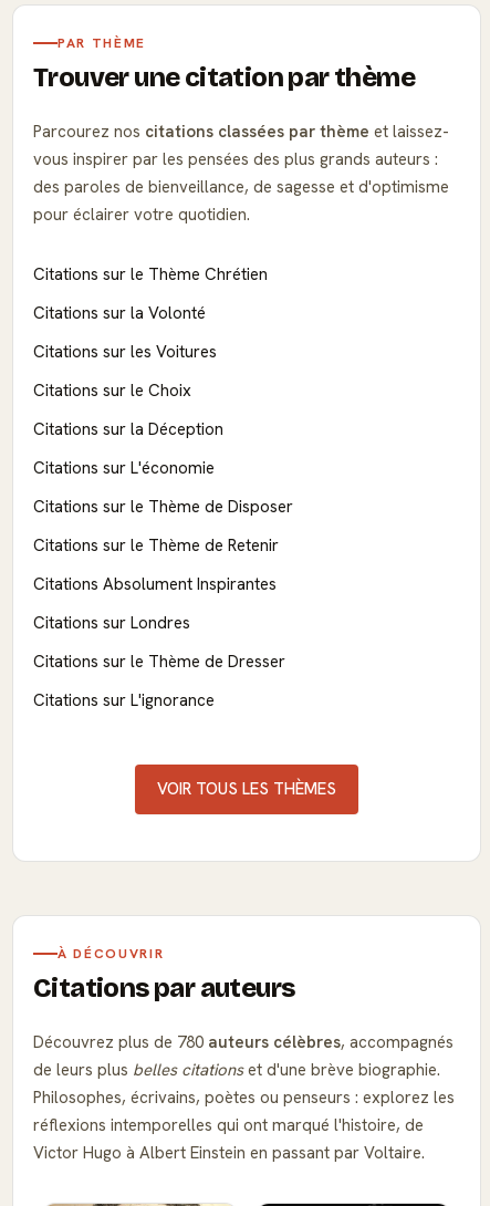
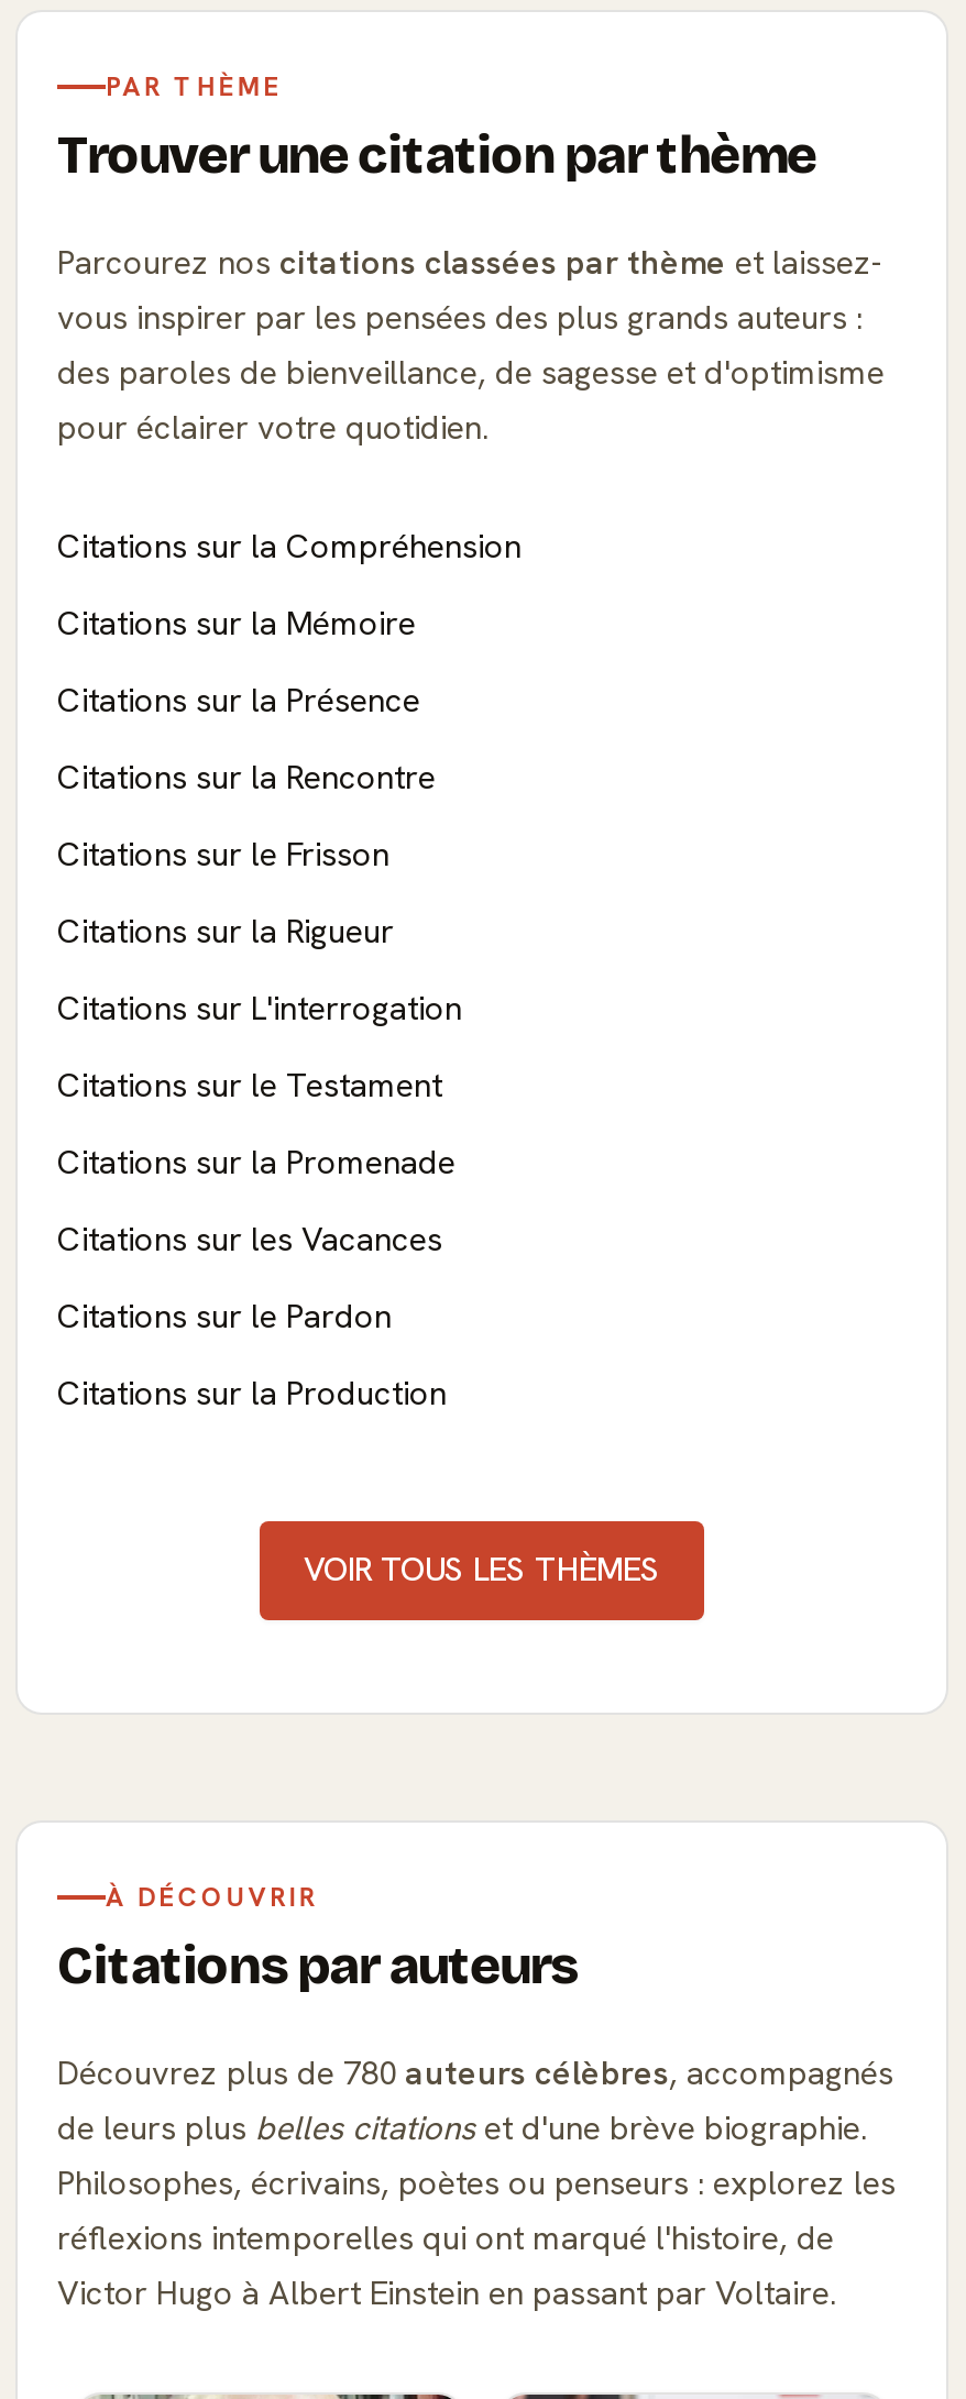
[33,263,268,285] Citations sur le Thème Chrétien -> [57,524,522,568] Citations sur la Compréhension
[33,302,206,324] Citations sur la Volonté -> [57,601,416,645] Citations sur la Mémoire
[33,340,217,363] Citations sur les Voitures -> [57,678,420,722] Citations sur la Présence
[33,379,191,401] Citations sur le Choix -> [57,755,436,799] Citations sur la Rencontre
[33,418,223,440] Citations sur la Déception -> [57,832,389,876] Citations sur le Frisson
[33,457,215,479] Citations sur L'économie -> [57,909,394,953] Citations sur la Rigueur
[33,495,293,517] Citations sur le Thème de Disposer -> [57,986,462,1030] Citations sur L'interrogation
[33,534,279,556] Citations sur le Thème de Retenir -> [57,1063,442,1107] Citations sur le Testament
[33,573,277,595] Citations Absolument Inspirantes -> [57,1140,455,1184] Citations sur la Promenade
[33,612,190,634] Citations sur Londres -> [57,1217,442,1261] Citations sur les Vacances
[33,650,285,672] Citations sur le Thème de Dresser -> [57,1294,392,1338] Citations sur le Pardon
[33,689,215,711] Citations sur L'ignorance -> [57,1371,447,1415] Citations sur la Production

